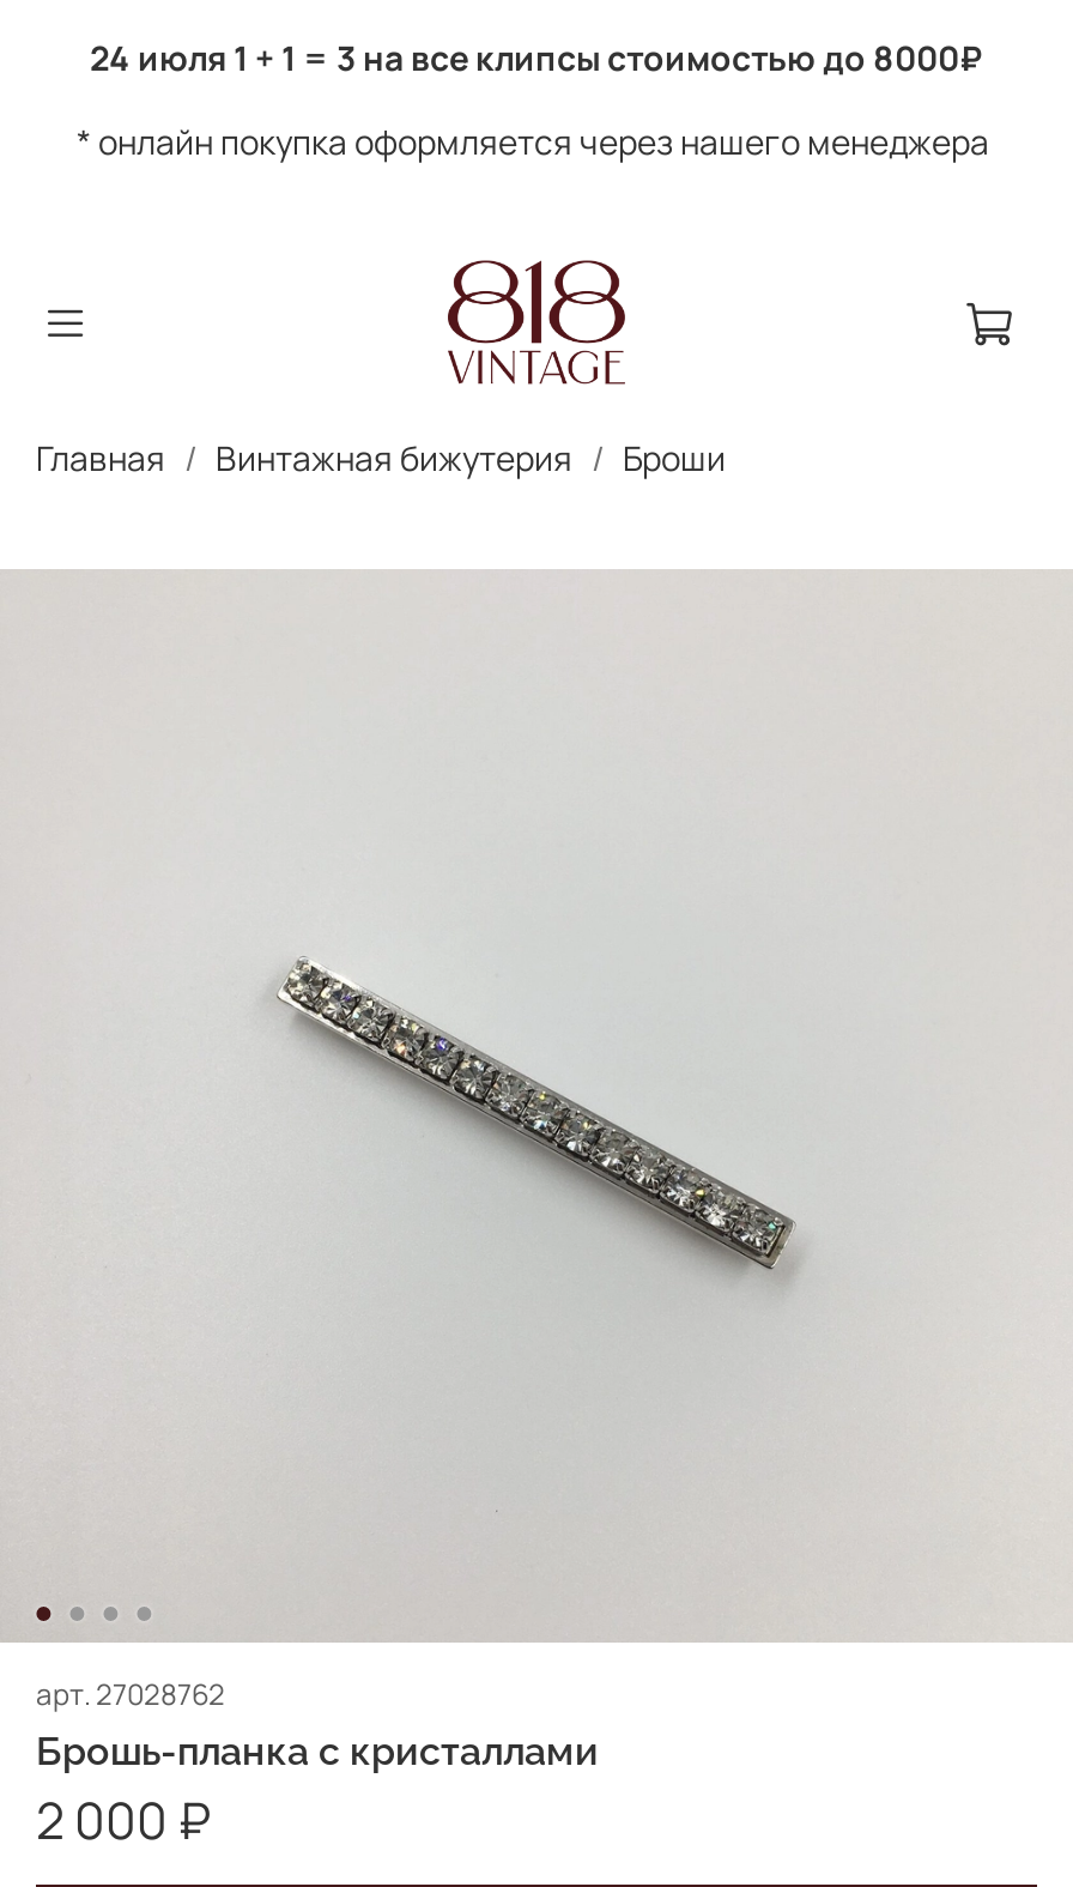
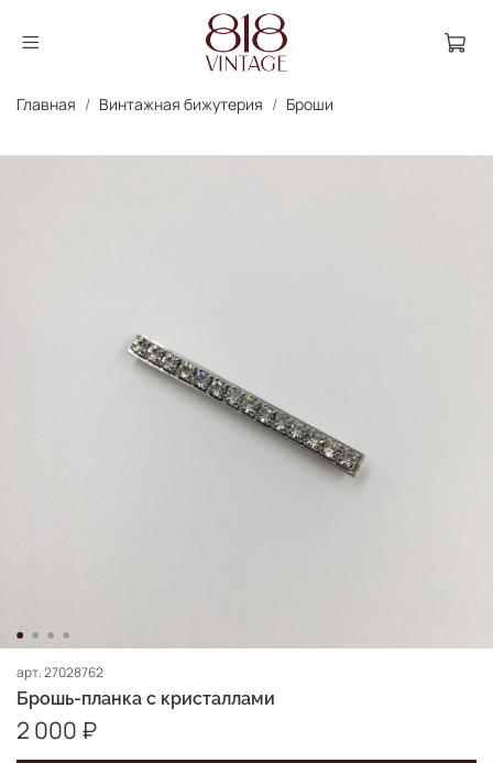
[77,35,996,164] 24 июля 1 + 1 = 3 на все клипсы стоимостью до 8000₽ | * онлайн покупка оформляется через нашего менеджера -> none

